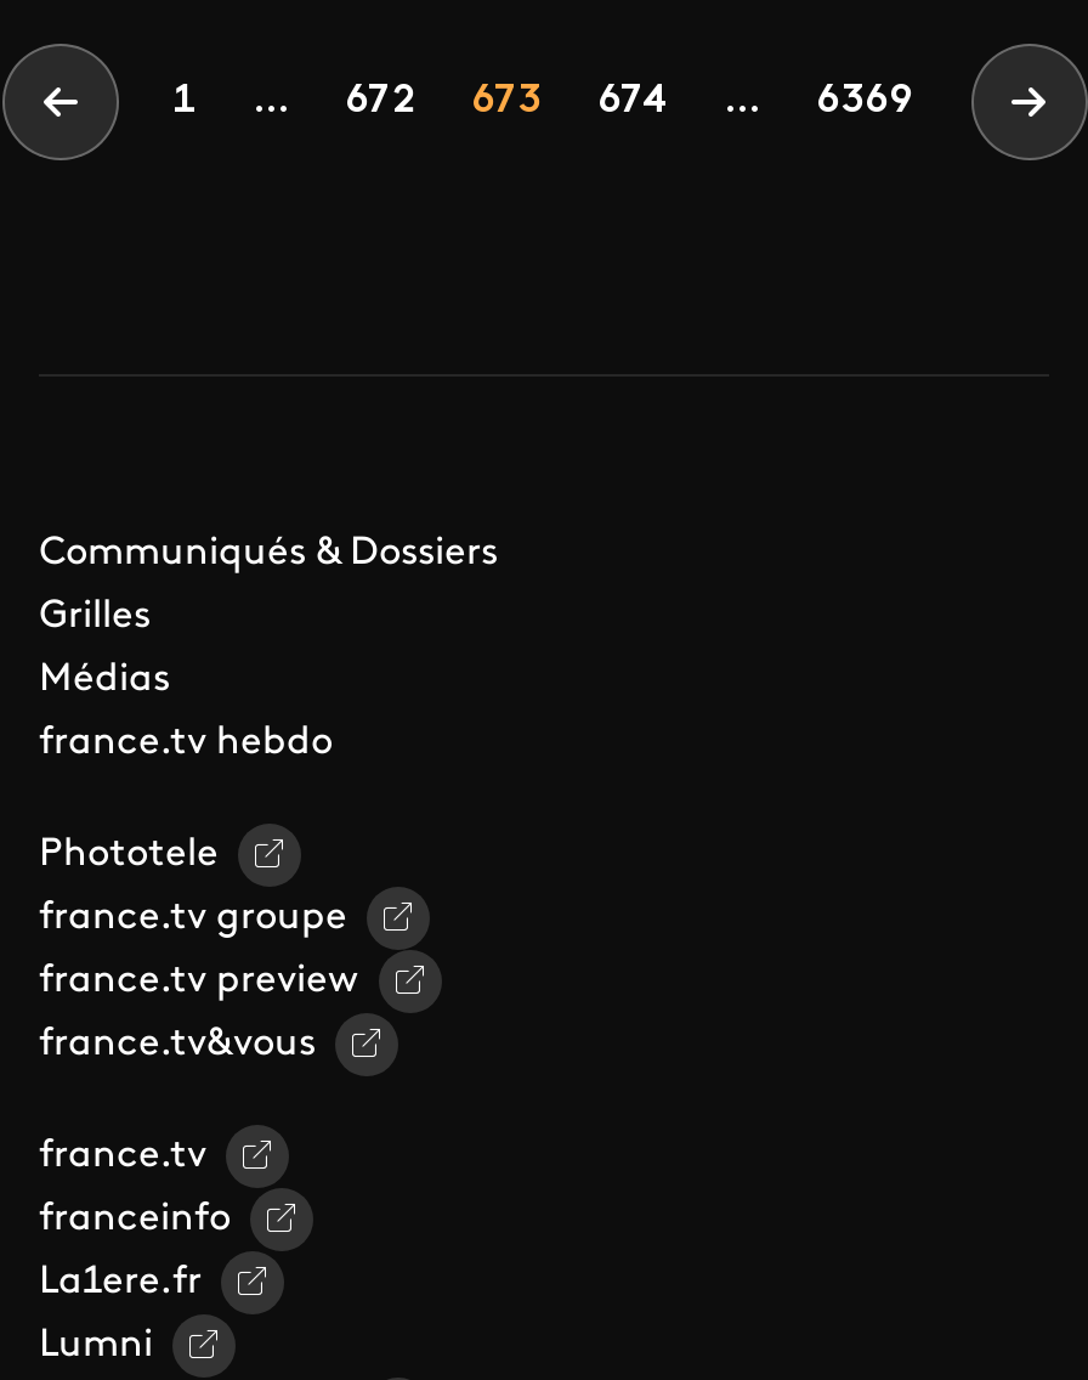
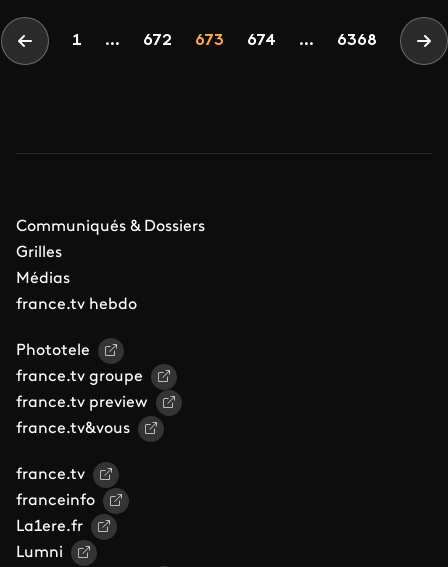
[817,83,914,122] 6369 -> [336,33,376,49] 6368

